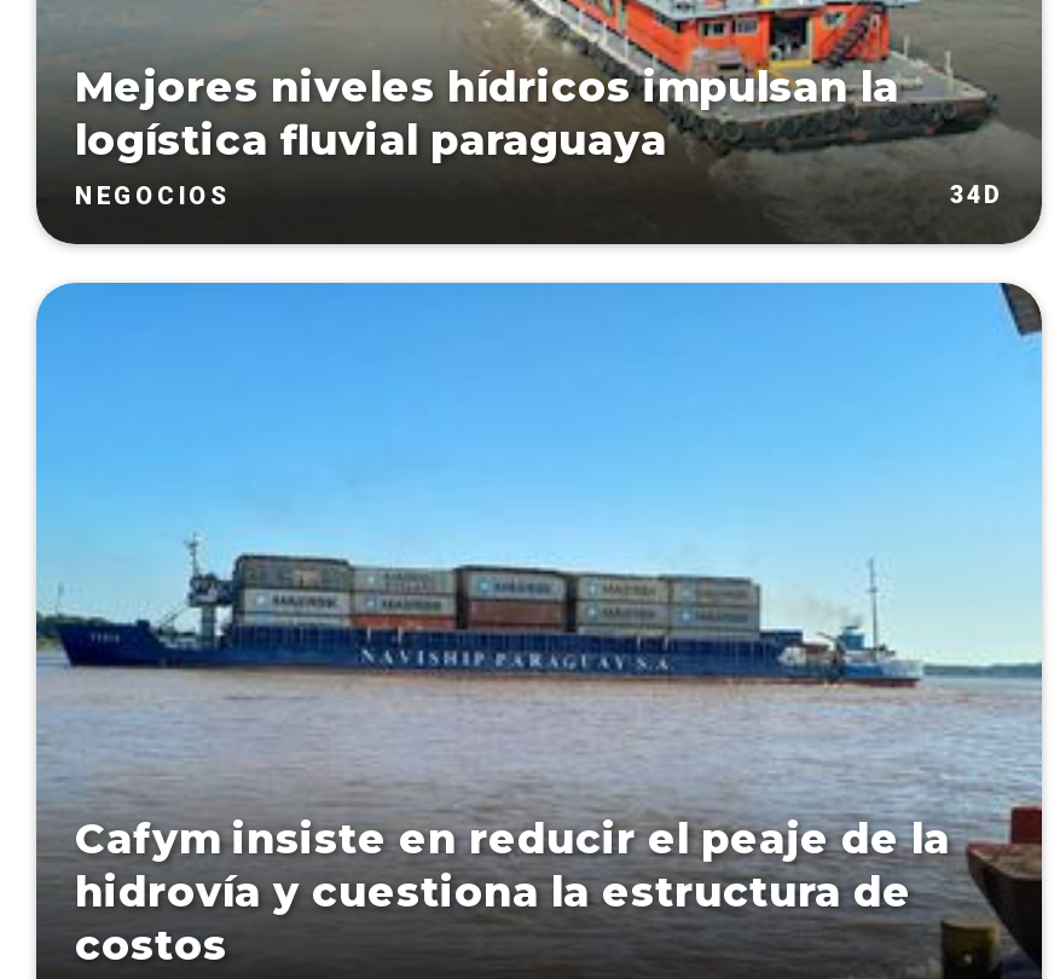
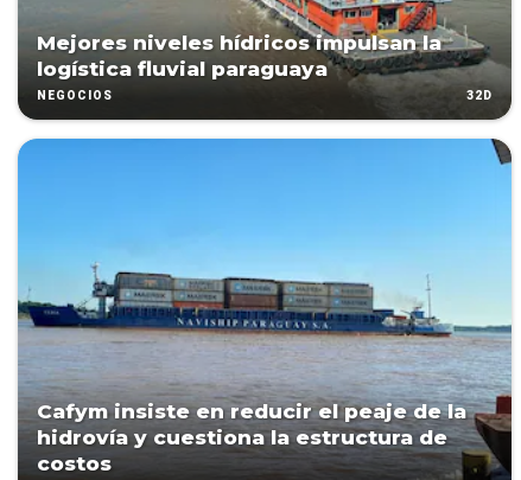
[950,182,1003,208] 34D -> [466,89,493,102] 32D

